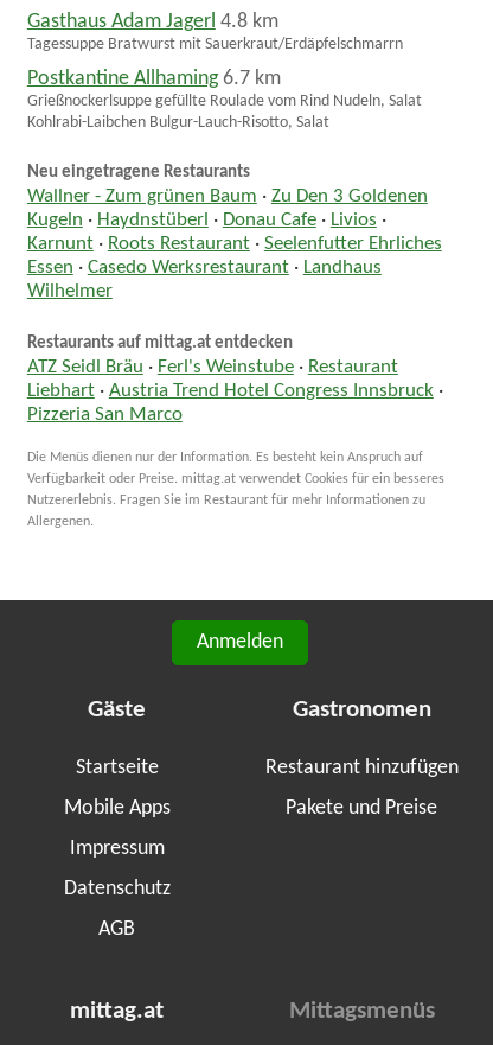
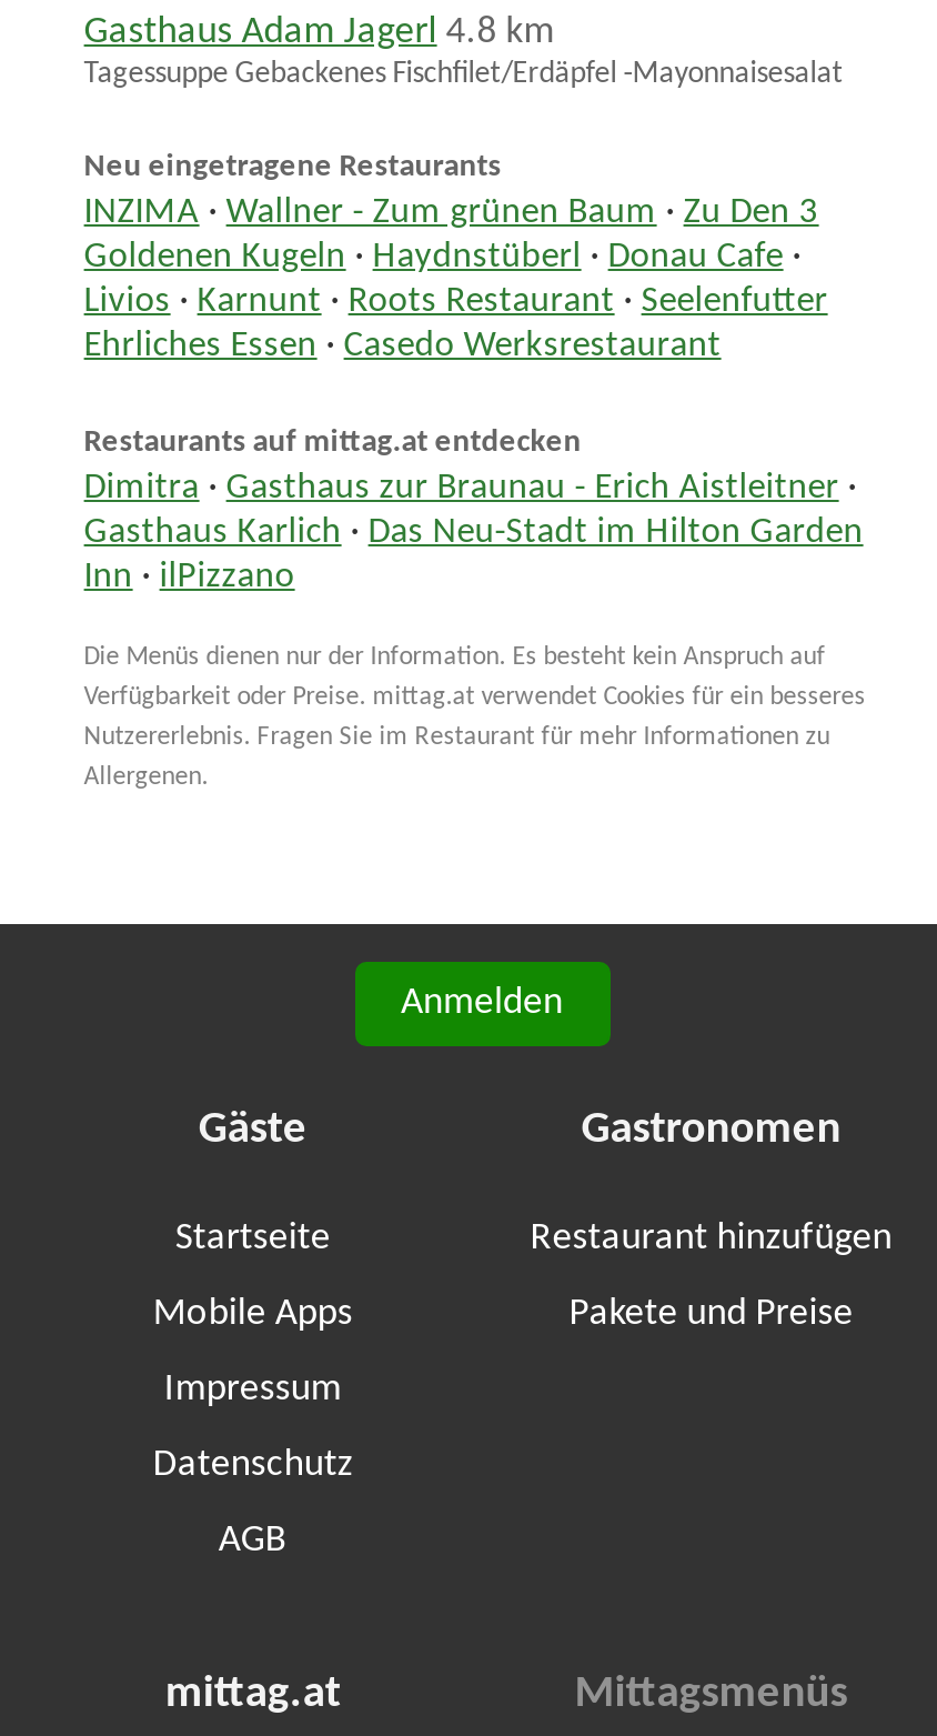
[27,35,422,131] Tagessuppe Bratwurst mit Sauerkraut/Erdäpfelschmarrn | Postkantine Allhaming 6.7 km | Grießnockerlsuppe gefüllte Roulade vom Rind Nudeln, Salat | Kohlrabi-Laibchen Bulgur-Lauch-Risotto, Salat -> [84,57,843,90] Tagessuppe Gebackenes Fischfilet/Erdäpfel -Mayonnaisesalat
[27,188,442,302] Wallner - Zum grünen Baum · Zu Den 3 Goldenen | Kugeln · Haydnstüberl · Donau Cafe · Livios · | Karnunt · Roots Restaurant · Seelenfutter Ehrliches | Essen · Casedo Werksrestaurant · Landhaus | Wilhelmer -> [84,197,828,366] INZIMA · Wallner - Zum grünen Baum · Zu Den 3 | Goldenen Kugeln · Haydnstüberl · Donau Cafe · | Livios · Karnunt · Roots Restaurant · Seelenfutter | Ehrliches Essen · Casedo Werksrestaurant
[27,359,443,425] ATZ Seidl Bräu · Ferl's Weinstube · Restaurant | Liebhart · Austria Trend Hotel Congress Innsbruck · | Pizzeria San Marco -> [84,472,863,596] Dimitra · Gasthaus zur Braunau - Erich Aistleitner · | Gasthaus Karlich · Das Neu-Stadt im Hilton Garden | Inn · ilPizzano

